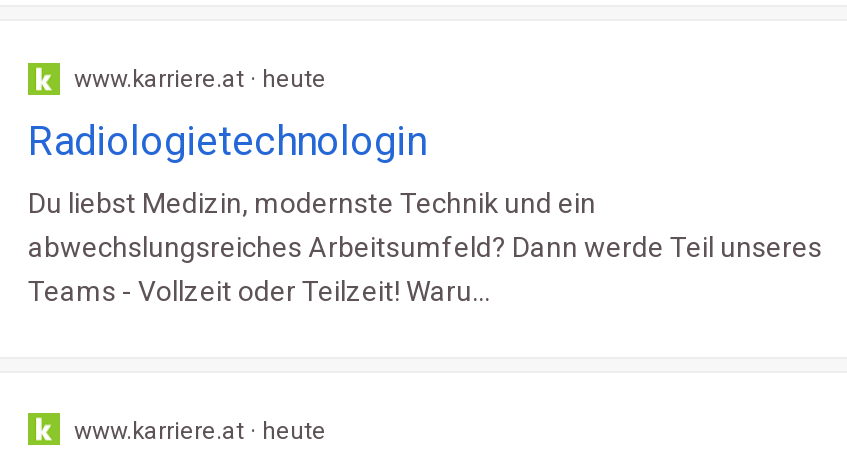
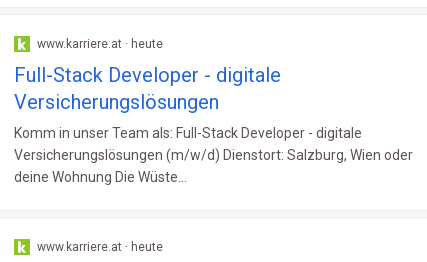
[28,117,426,165] Radiologietechnologin -> [14,63,281,114] Full-Stack Developer - digitale | Versicherungslösungen
[28,187,822,307] Du liebst Medizin, modernste Technik und ein | abwechslungsreiches Arbeitsumfeld? Dann werde Teil unseres | Teams - Vollzeit oder Teilzeit! Waru... -> [14,125,413,185] Komm in unser Team als: Full-Stack Developer - digitale | Versicherungslösungen (m/w/d) Dienstort: Salzburg, Wien oder | deine Wohnung Die Wüste...

